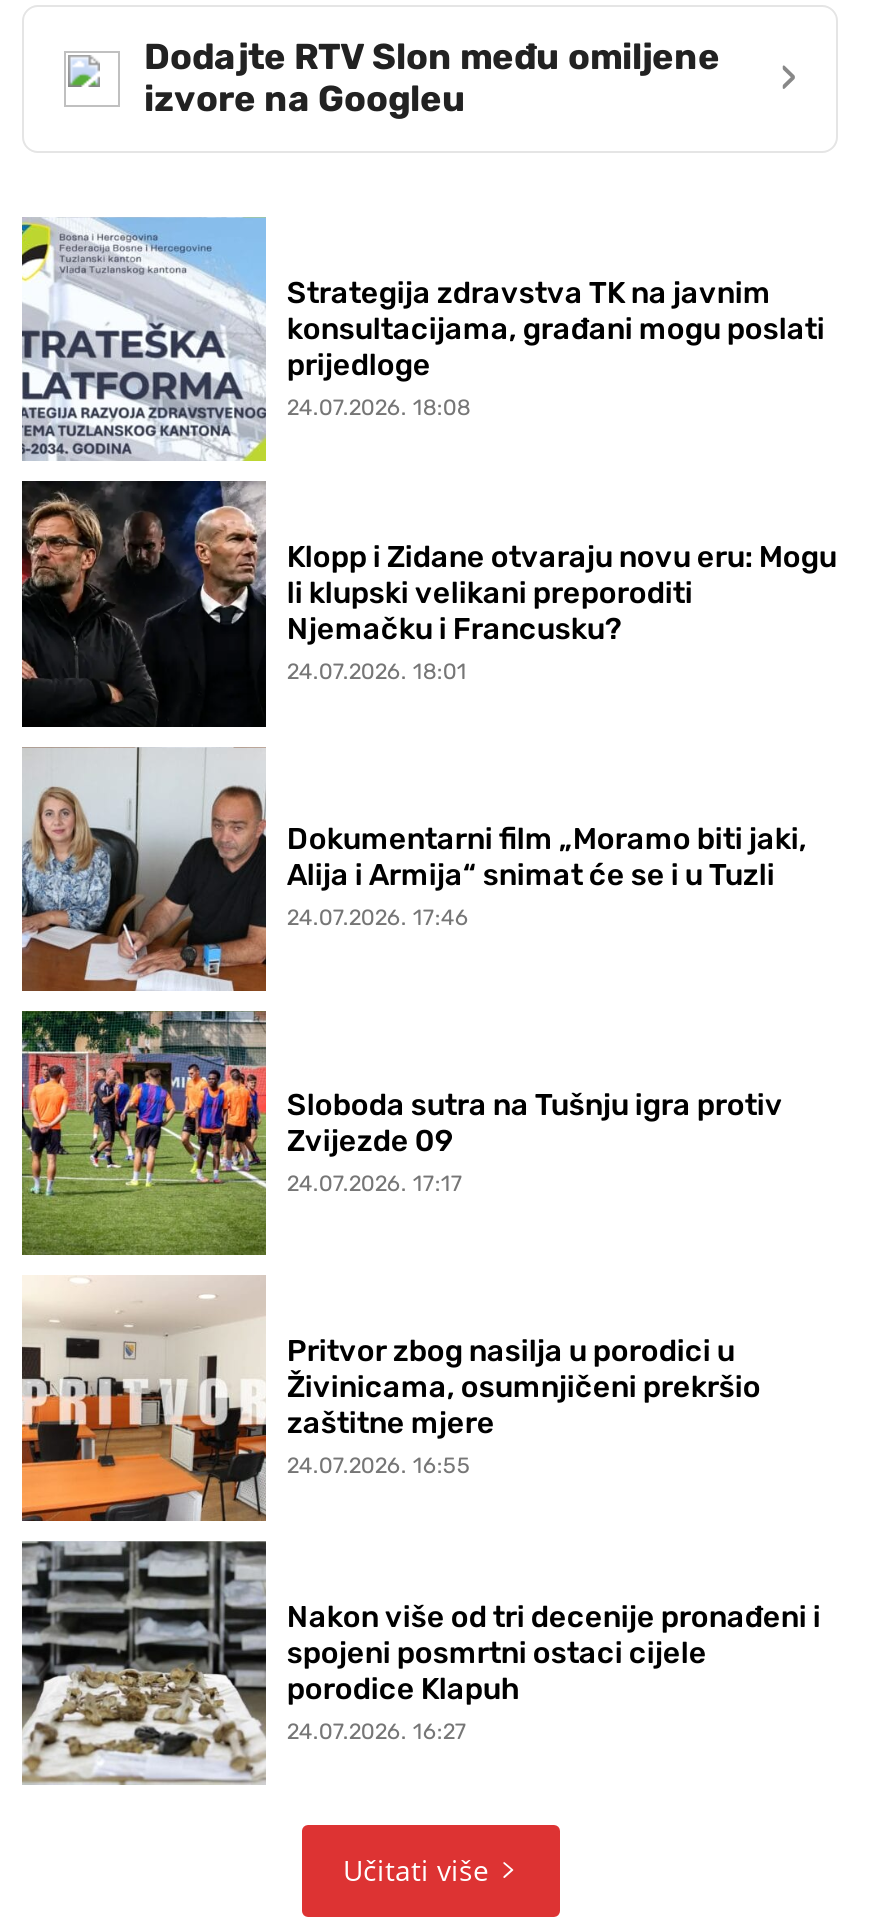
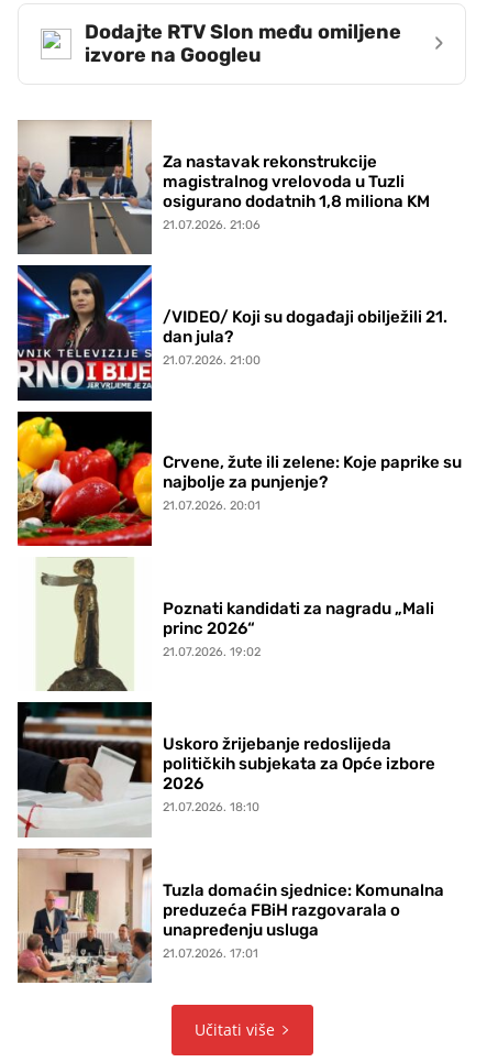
[20,217,825,463] [image] | Strategija zdravstva TK na javnim | konsultacijama, građani mogu poslati | prijedloge | 24.07.2026. 18:08 -> [16,119,430,255] [image] | Za nastavak rekonstrukcije | magistralnog vrelovoda u Tuzli | osigurano dodatnih 1,8 miliona KM | 21.07.2026. 21:06
[20,479,837,727] [image] | Klopp i Zidane otvaraju novu eru: Mogu | li klupski velikani preporoditi | Njemačku i Francusku? | 24.07.2026. 18:01 -> [16,265,448,401] [image] | /VIDEO/ Koji su događaji obilježili 21. | dan jula? | 21.07.2026. 21:00
[20,747,807,991] [image] | Dokumentarni film „Moramo biti jaki, | Alija i Armija“ snimat će se i u Tuzli | 24.07.2026. 17:46 -> [16,410,462,547] [image] | Crvene, žute ili zelene: Koje paprike su | najbolje za punjenje? | 21.07.2026. 20:01
[20,1009,783,1257] [image] | Sloboda sutra na Tušnju igra protiv | Zvijezde 09 | 24.07.2026. 17:17 -> [18,557,435,691] [image] | Poznati kandidati za nagradu „Mali | princ 2026“ | 21.07.2026. 19:02
[20,1275,761,1523] [image] | Pritvor zbog nasilja u porodici u | Živinicama, osumnjičeni prekršio | zaštitne mjere | 24.07.2026. 16:55 -> [16,701,436,839] [image] | Uskoro žrijebanje redoslijeda | političkih subjekata za Opće izbore | 2026 | 21.07.2026. 18:10
[20,1541,821,1783] [image] | Nakon više od tri decenije pronađeni i | spojeni posmrtni ostaci cijele | porodice Klapuh | 24.07.2026. 16:27 -> [16,847,445,983] [image] | Tuzla domaćin sjednice: Komunalna | preduzeća FBiH razgovarala o | unapređenju usluga | 21.07.2026. 17:01

